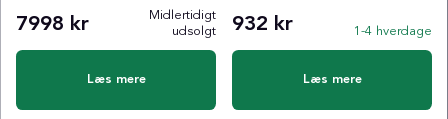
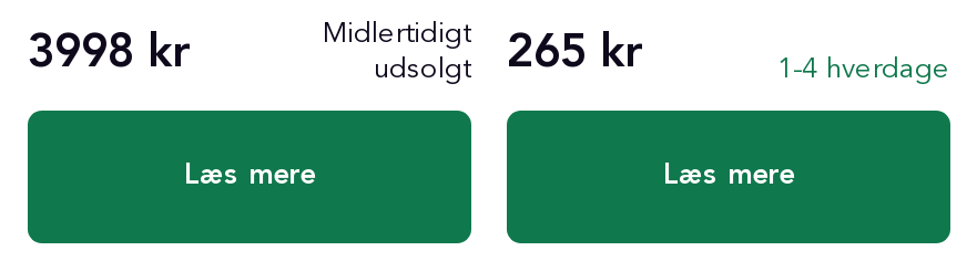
[16,14,89,35] 7998 kr -> [28,30,190,77] 3998 kr
[149,9,293,38] Midlertidigt udsolgt 932 kr -> [323,19,642,83] Midlertidigt udsolgt 265 kr

